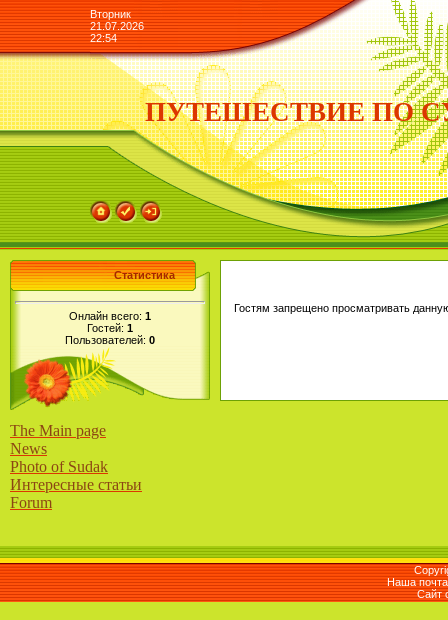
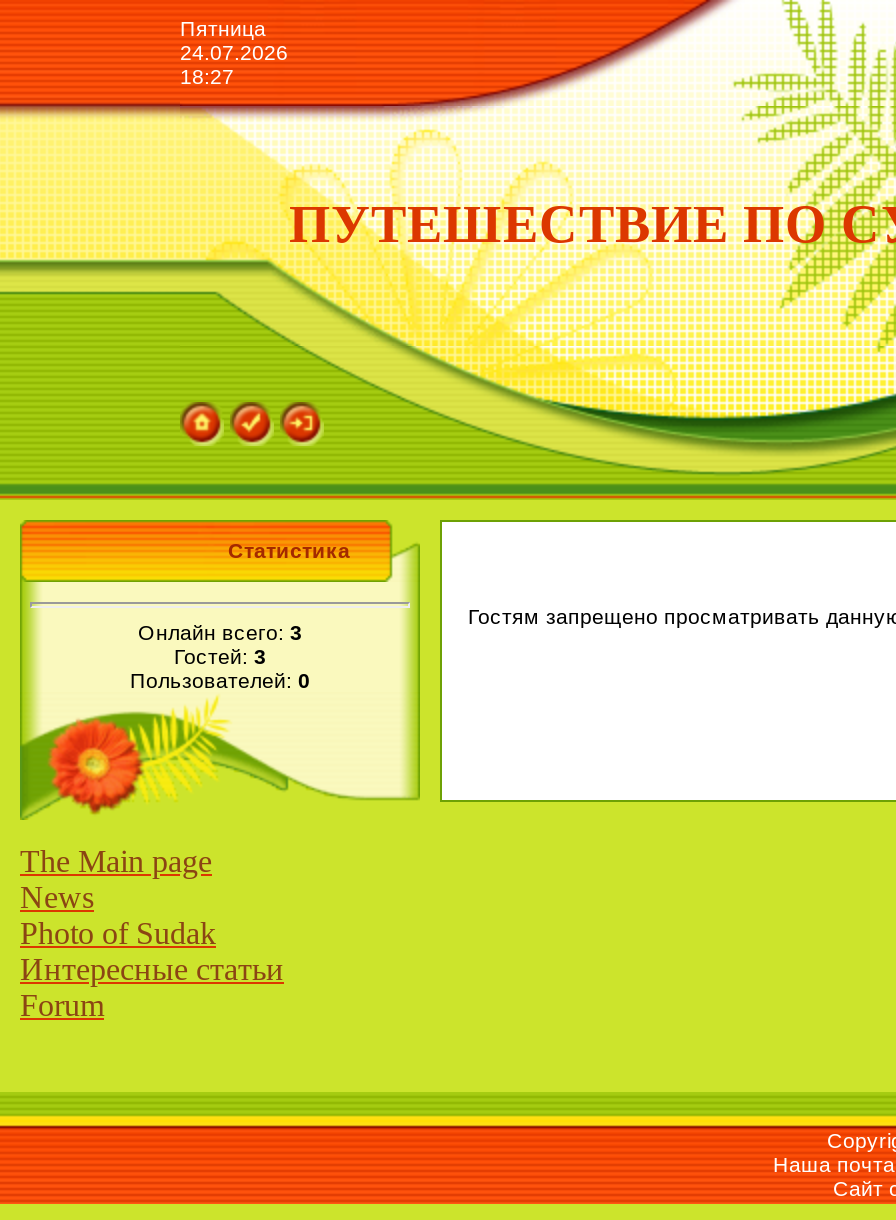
[90,8,144,44] Вторник | 21.07.2026 | 22:54 -> [180,16,288,88] Пятница | 24.07.2026 | 18:27
[69,310,151,322] Онлайн всего: 1 -> [138,619,302,643] Онлайн всего: 3
[87,322,133,334] Гостей: 1 -> [174,643,266,667] Гостей: 3

